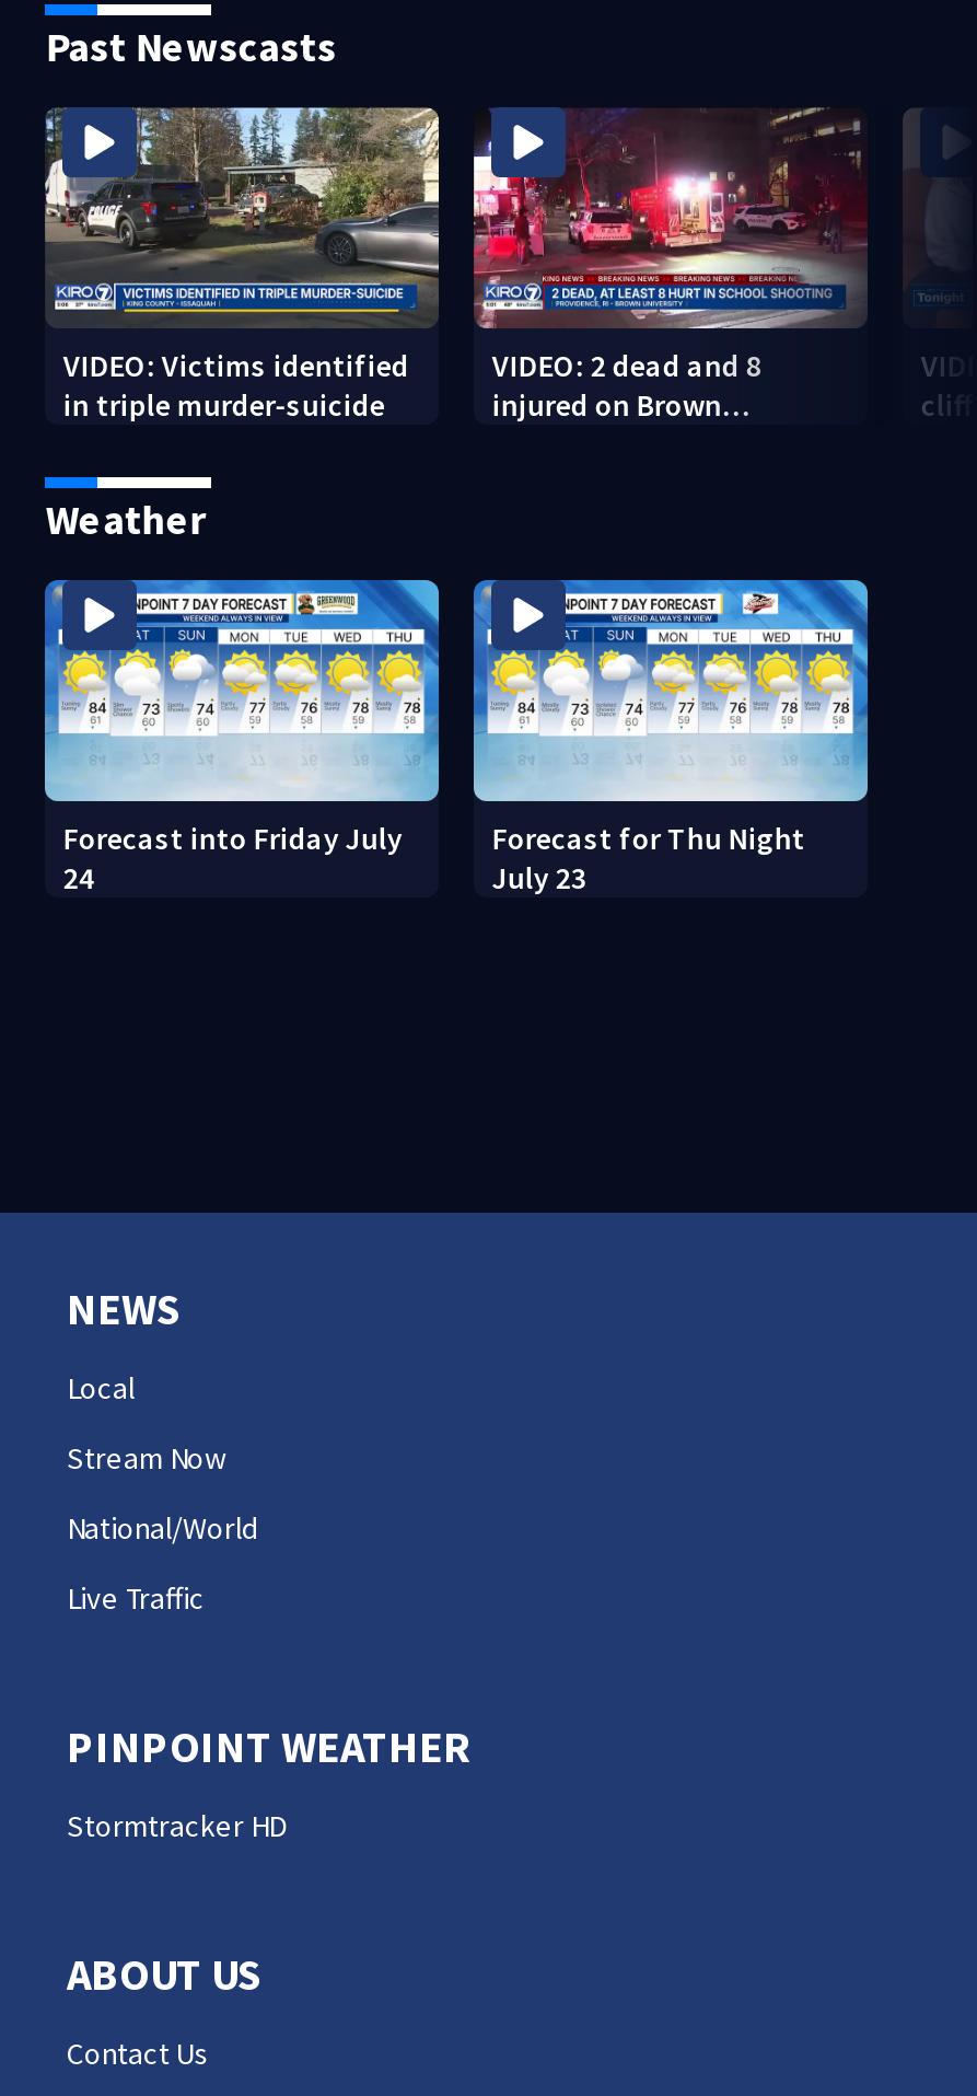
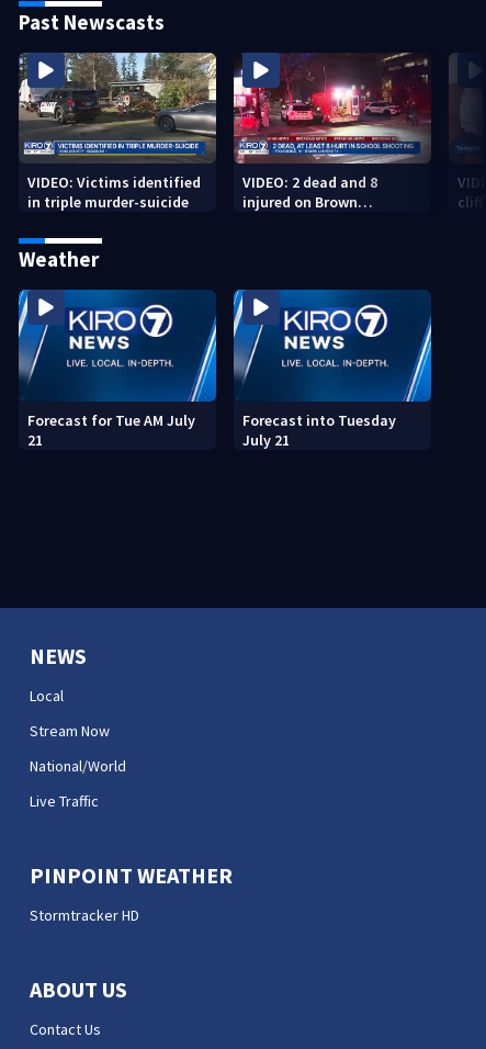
[43,580,441,897] [image] | Forecast into Friday July | 24 -> [18,290,217,450] [image] | Forecast for Tue AM July | 21
[472,580,870,897] [image] | Forecast for Thu Night | July 23 -> [233,290,432,450] [image] | Forecast into Tuesday | July 21

